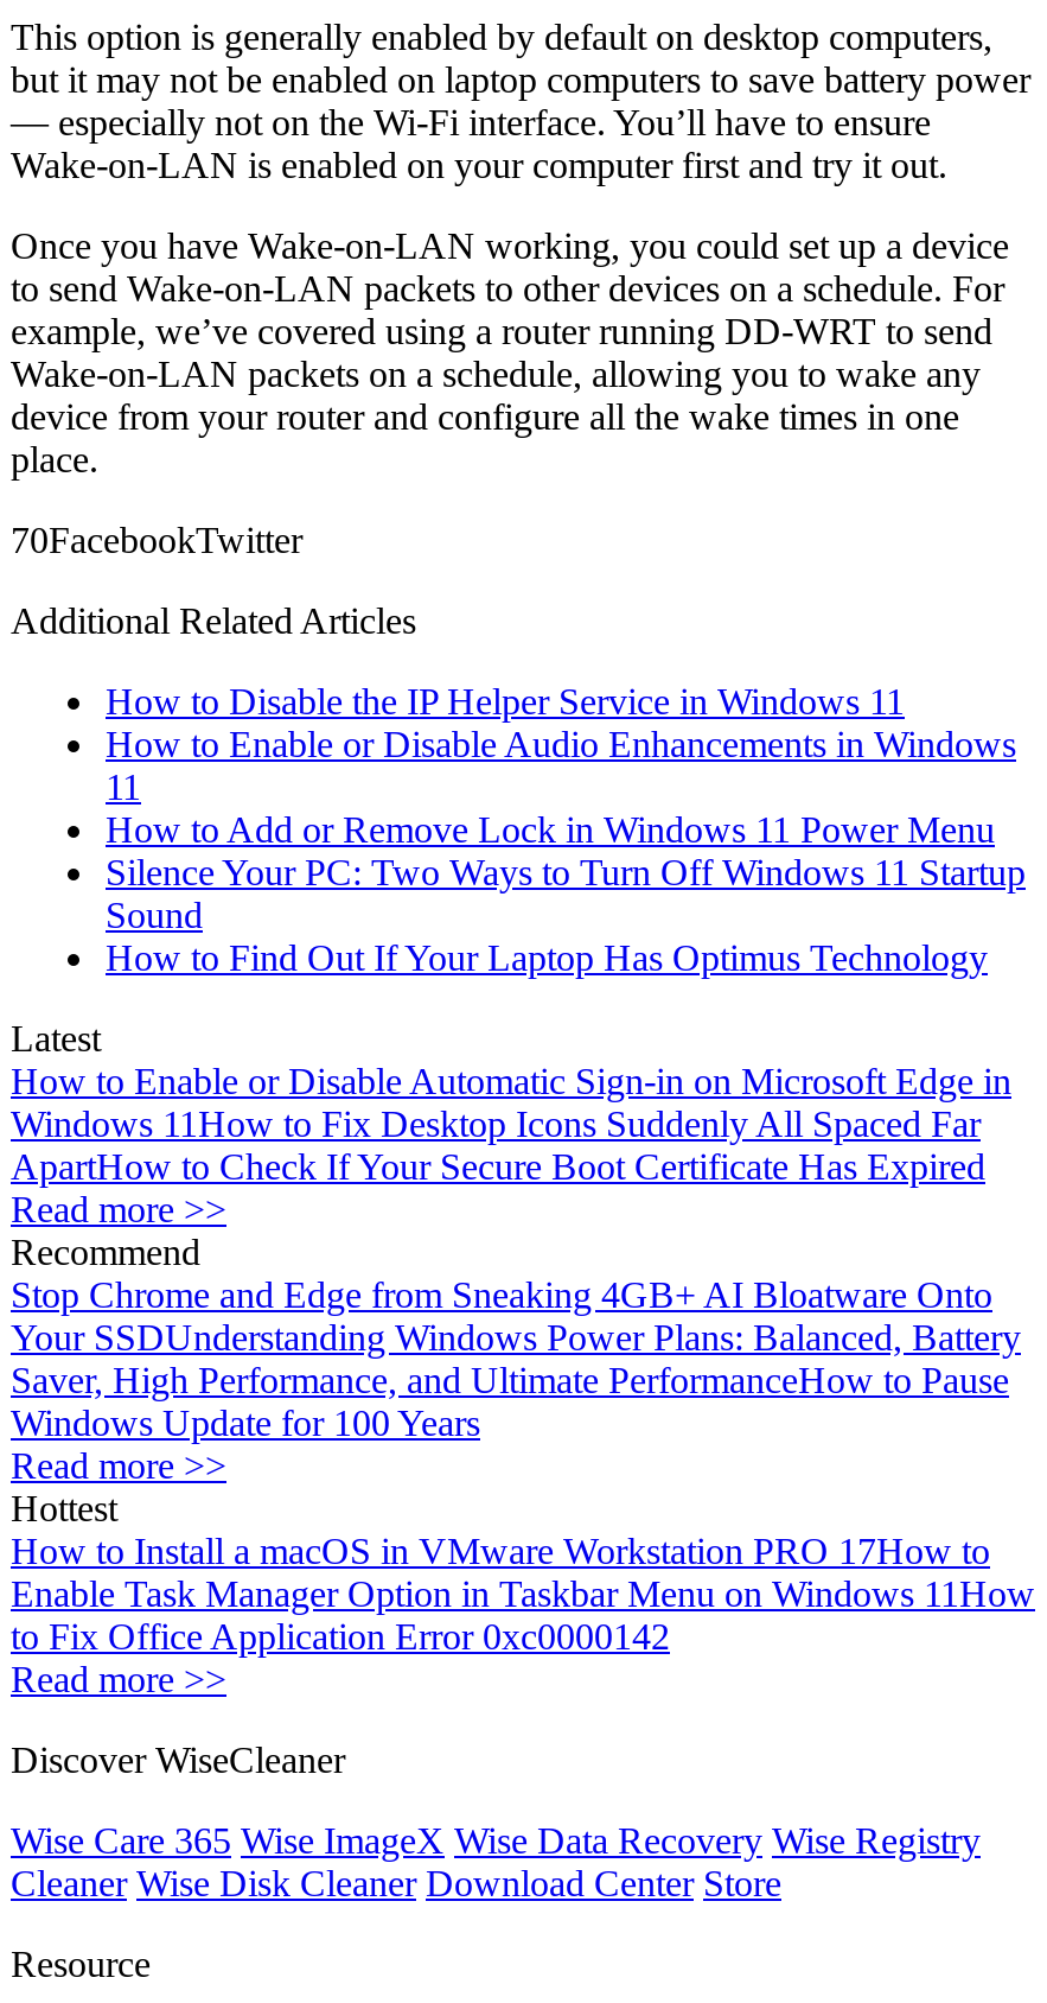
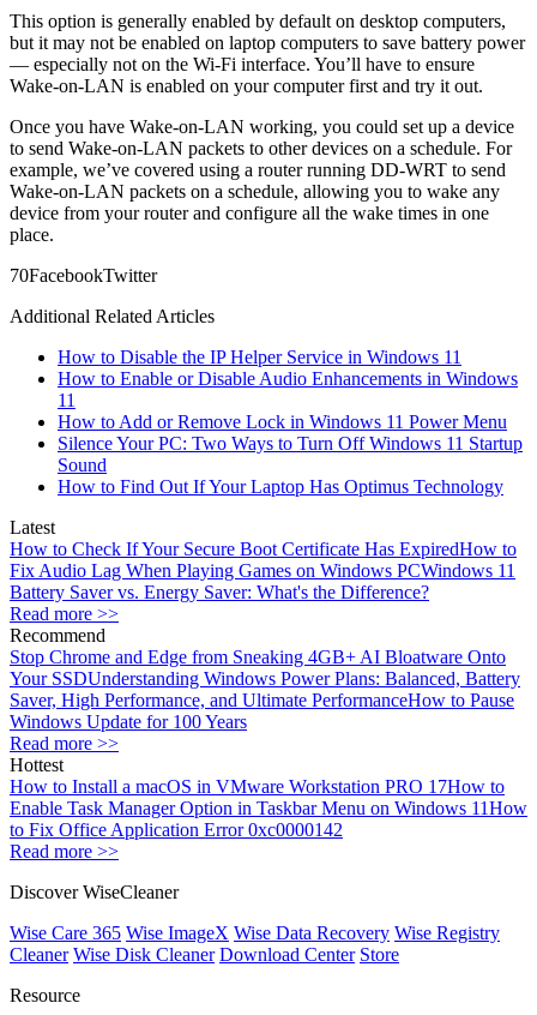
[11,1061,1011,1186] How to Enable or Disable Automatic Sign-in on Microsoft Edge in | Windows 11 How to Fix Desktop Icons Suddenly All Spaced Far | ApartHow to Check If Your Secure Boot Certificate Has Expired -> [10,539,517,602] How to Check If Your Secure Boot Certificate Has ExpiredHow to | Fix Audio Lag When Playing Games on Windows PCWindows 11 | Battery Saver vs. Energy Saver: What's the Difference?

